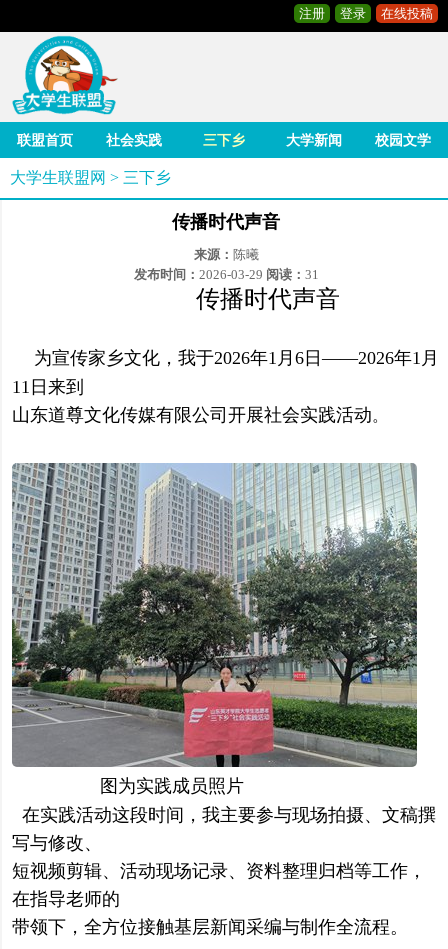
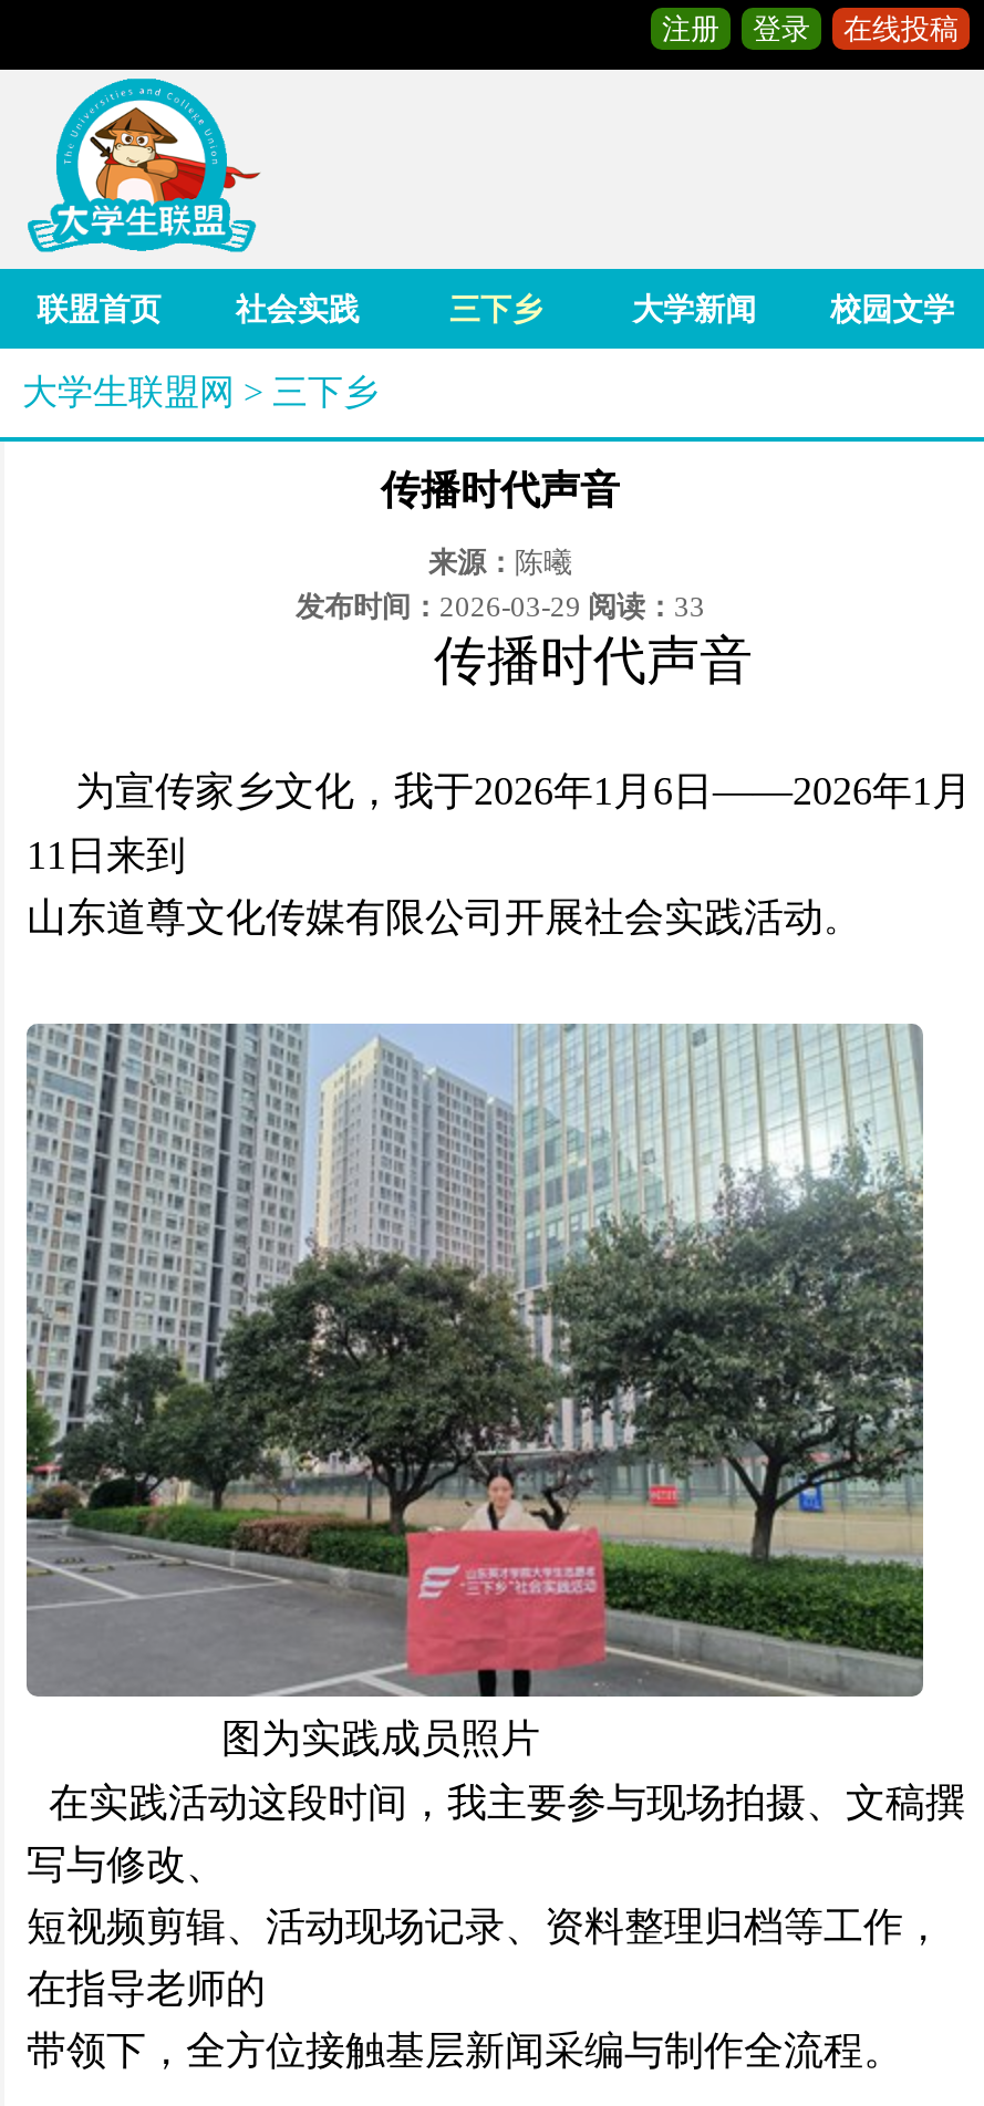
[133,267,318,282] 发布时间：2026-03-29阅读：31 -> [296,590,705,623] 发布时间：2026-03-29阅读：33

